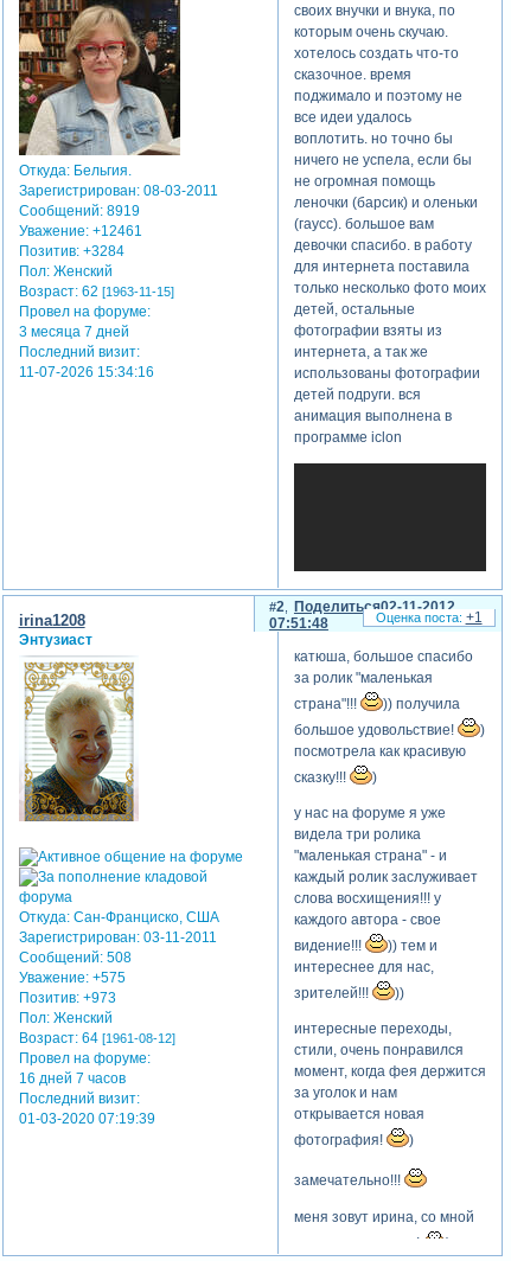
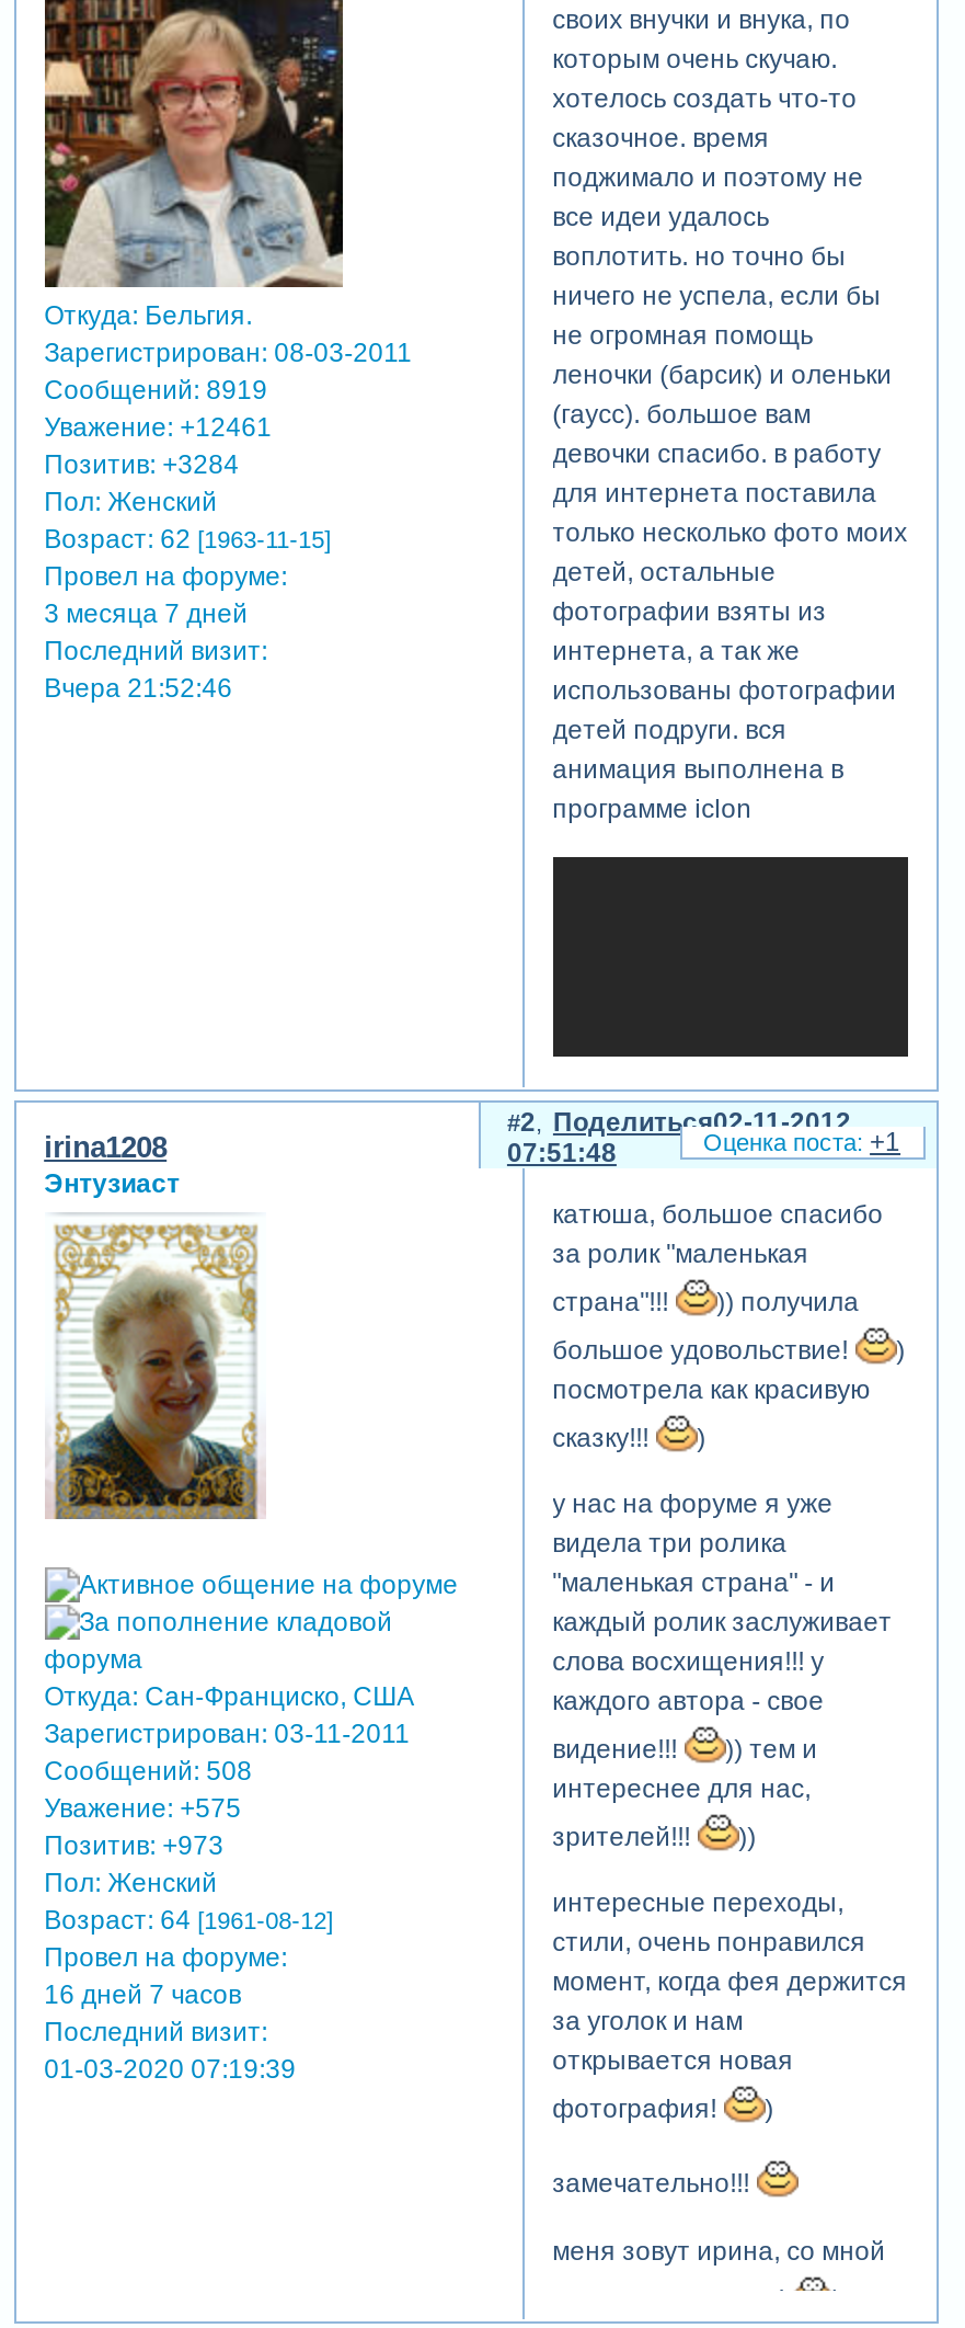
[18,364,154,380] 11-07-2026 15:34:16 -> [44,673,232,703] Вчера 21:52:46

